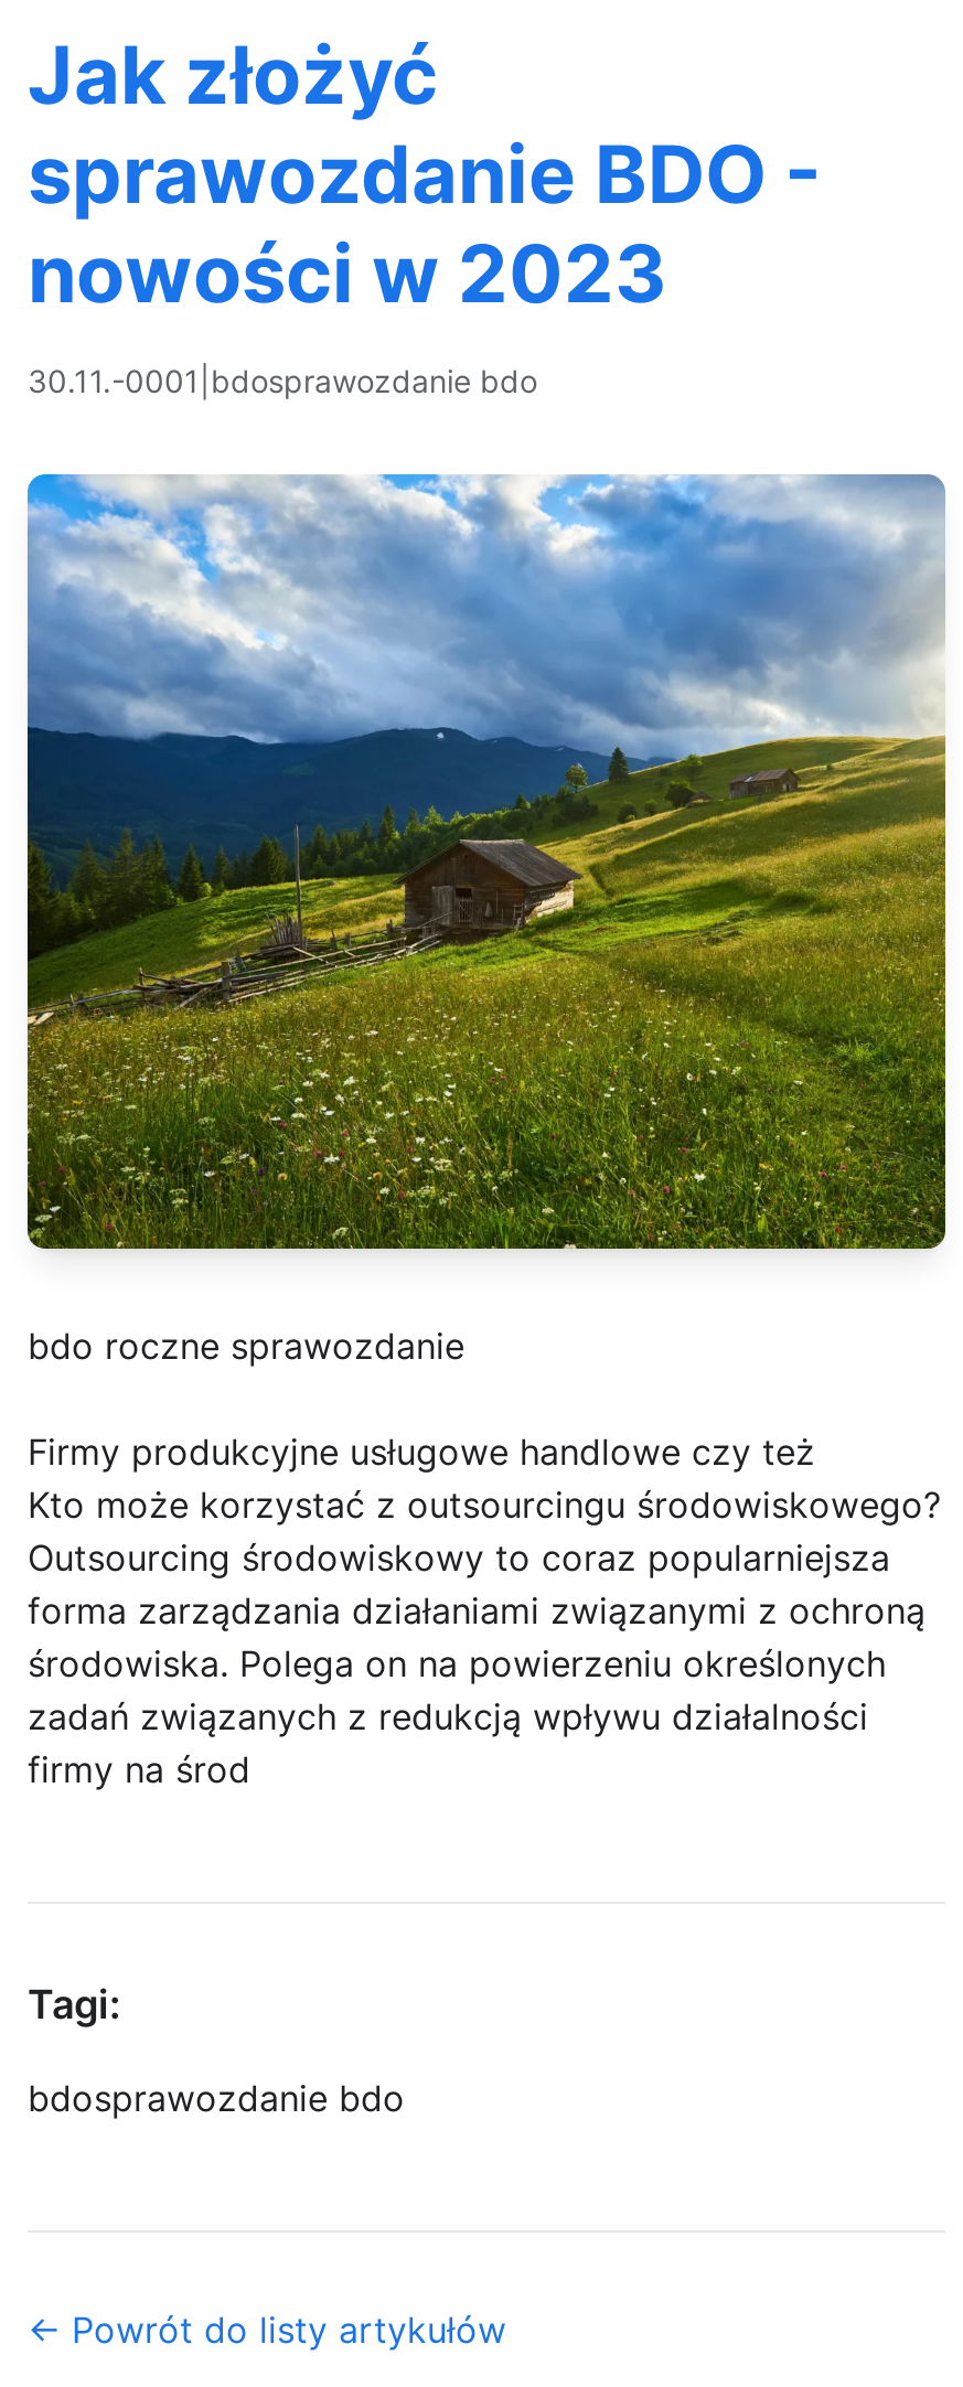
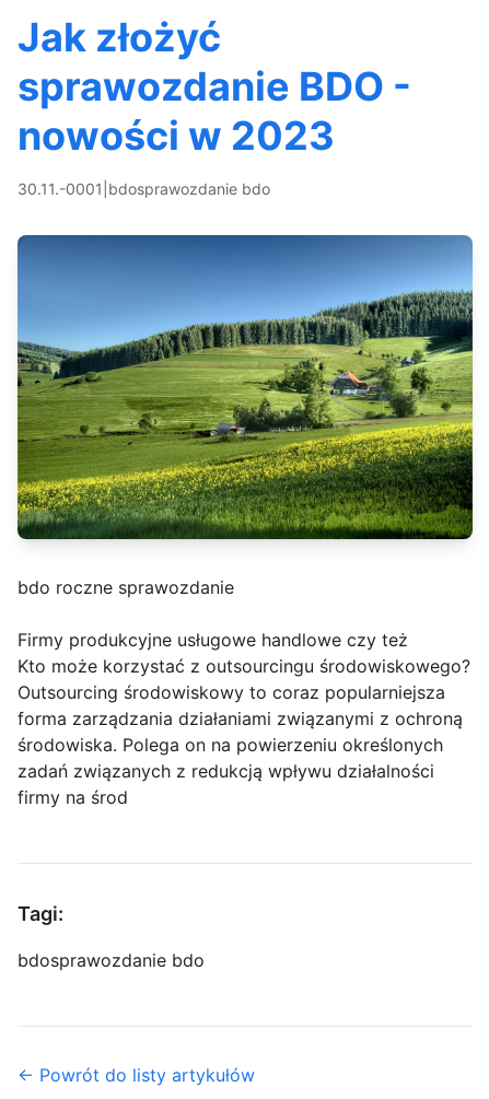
[25,474,945,1251] [image] -> [16,234,474,540] [image]

